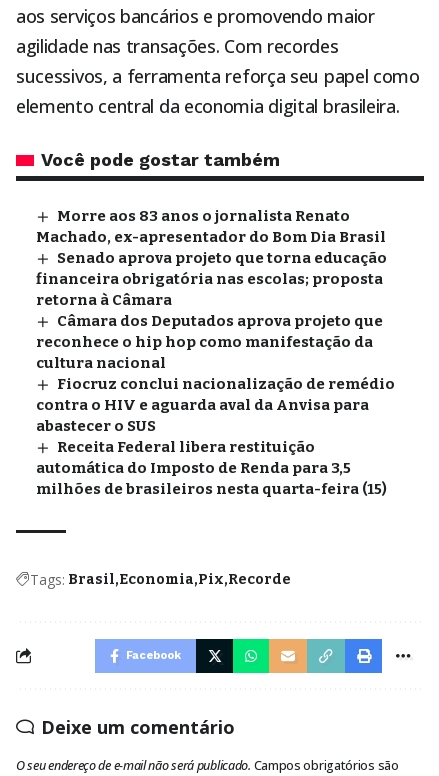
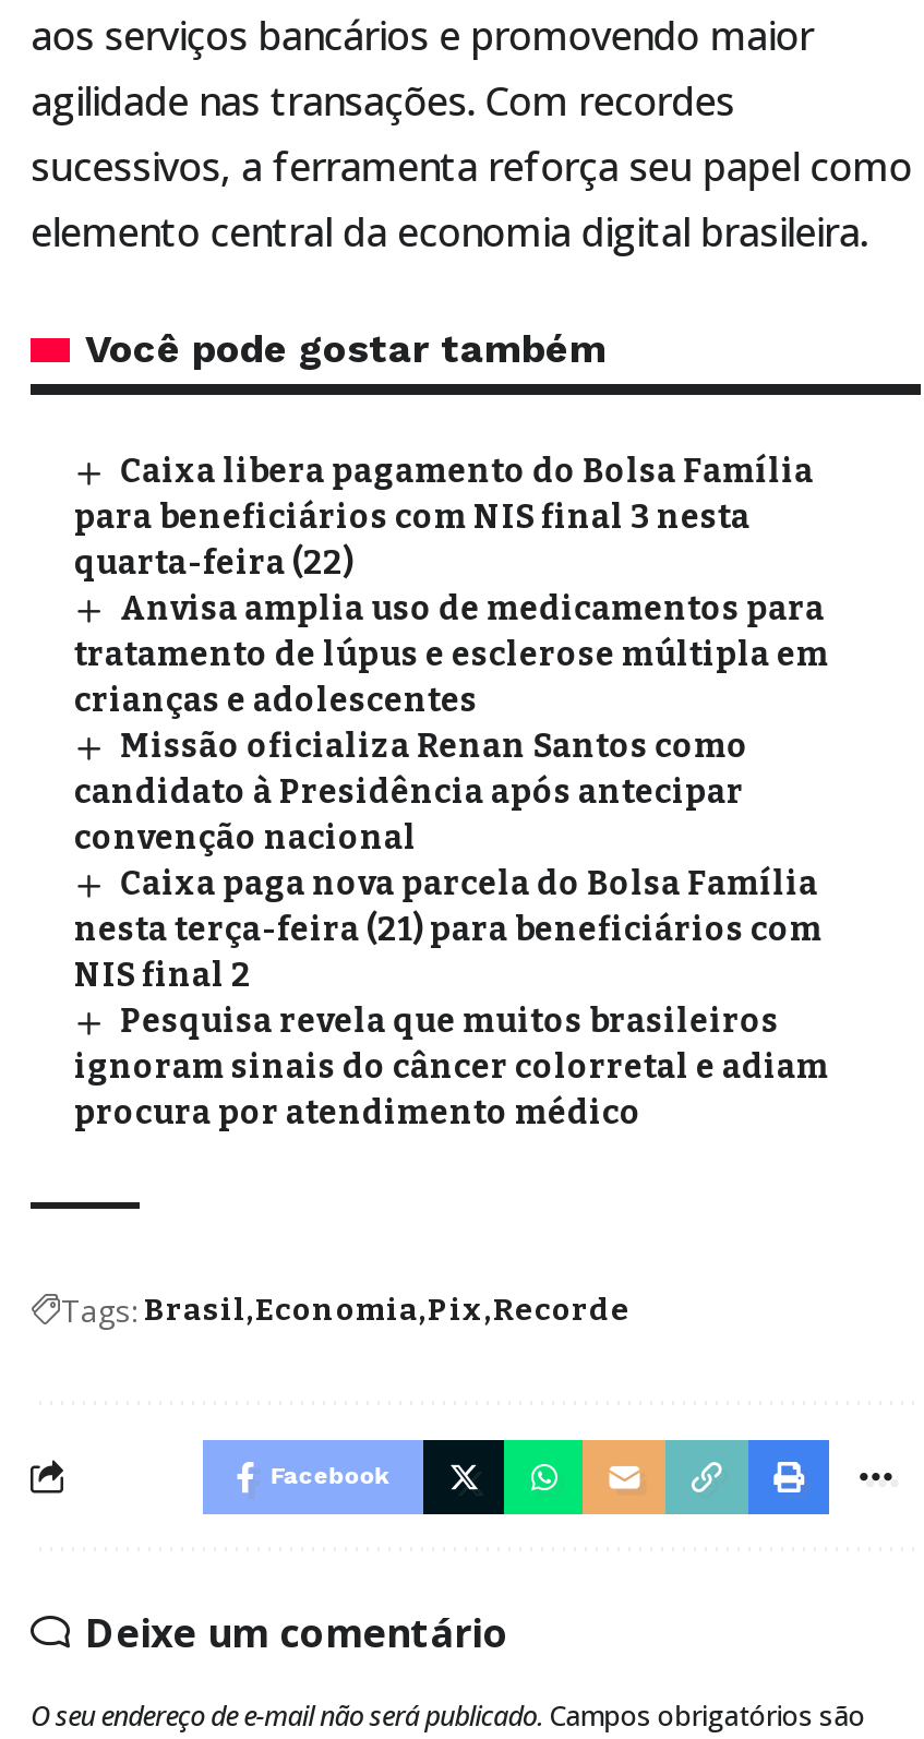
[36,207,395,498] Morre aos 83 anos o jornalista Renato | Machado, ex-apresentador do Bom Dia Brasil | Senado aprova projeto que torna educação | financeira obrigatória nas escolas; proposta | retorna à Câmara | Câmara dos Deputados aprova projeto que | reconhece o hip hop como manifestação da | cultura nacional | Fiocruz conclui nacionalização de remédio | contra o HIV e aguarda aval da Anvisa para | abastecer o SUS | Receita Federal libera restituição | automática do Imposto de Renda para 3,5 | milhões de brasileiros nesta quarta-feira (15) -> [74,451,829,1132] Caixa libera pagamento do Bolsa Família | para beneficiários com NIS final 3 nesta | quarta-feira (22) | Anvisa amplia uso de medicamentos para | tratamento de lúpus e esclerose múltipla em | crianças e adolescentes | Missão oficializa Renan Santos como | candidato à Presidência após antecipar | convenção nacional | Caixa paga nova parcela do Bolsa Família | nesta terça-feira (21) para beneficiários com | NIS final 2 | Pesquisa revela que muitos brasileiros | ignoram sinais do câncer colorretal e adiam | procura por atendimento médico

